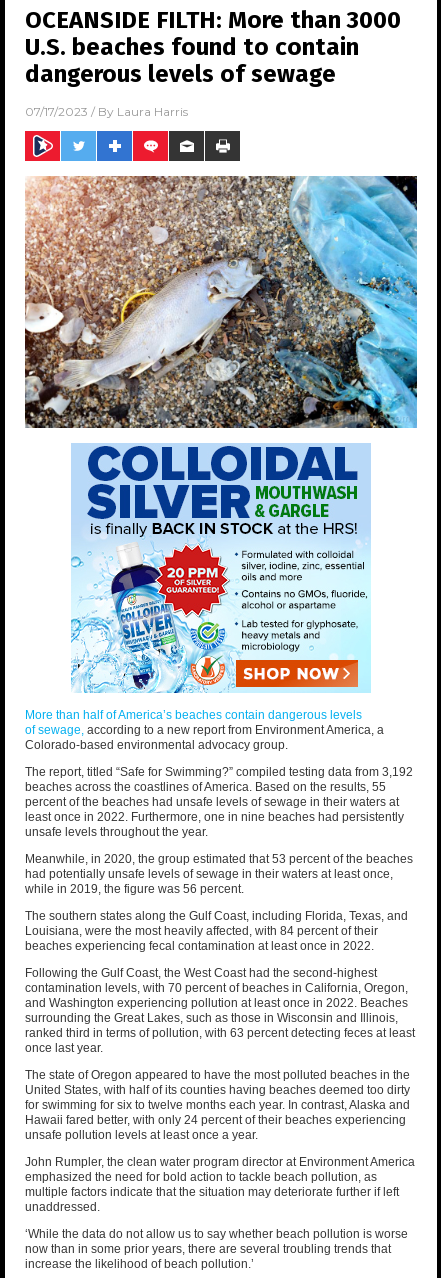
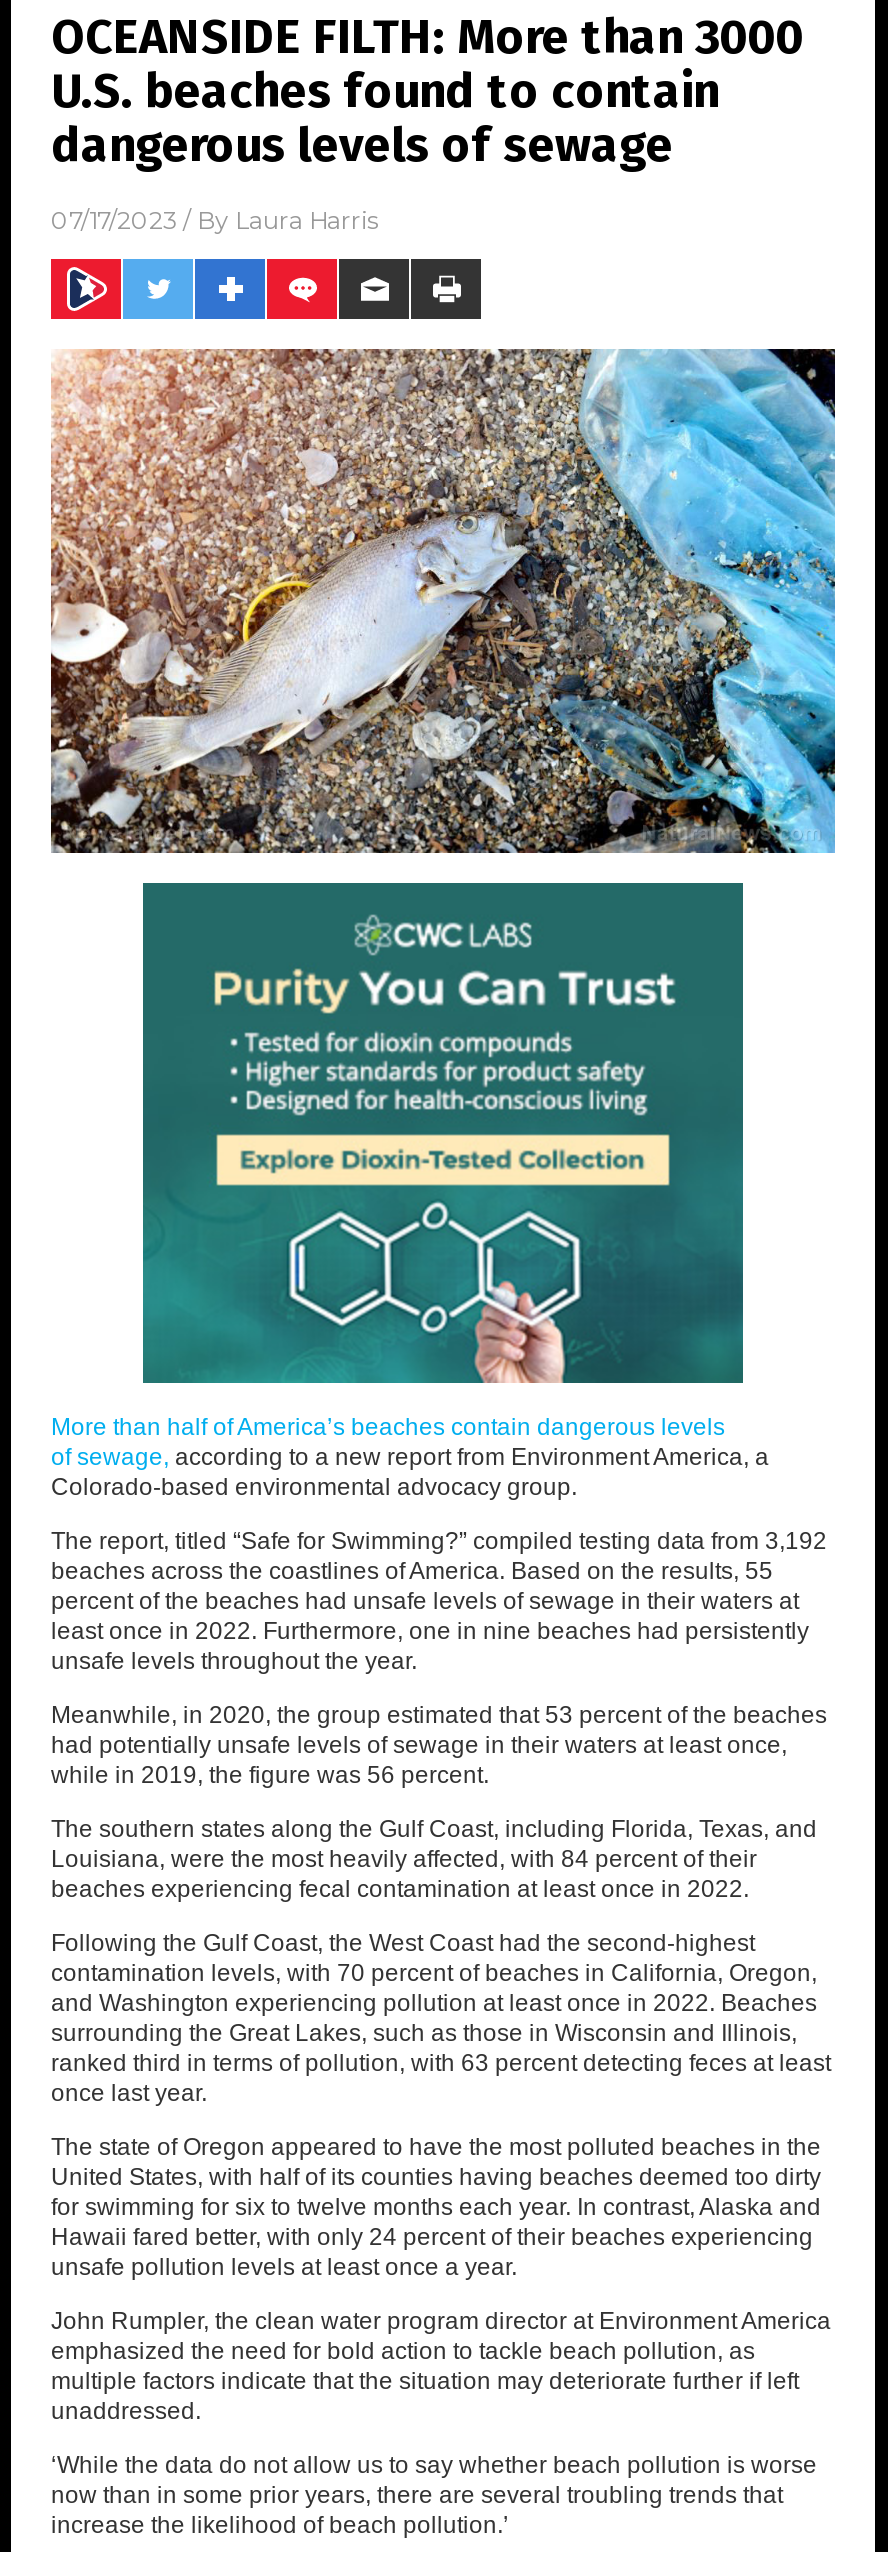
[70,443,371,693] [image] -> [141,881,745,1385] [image]

